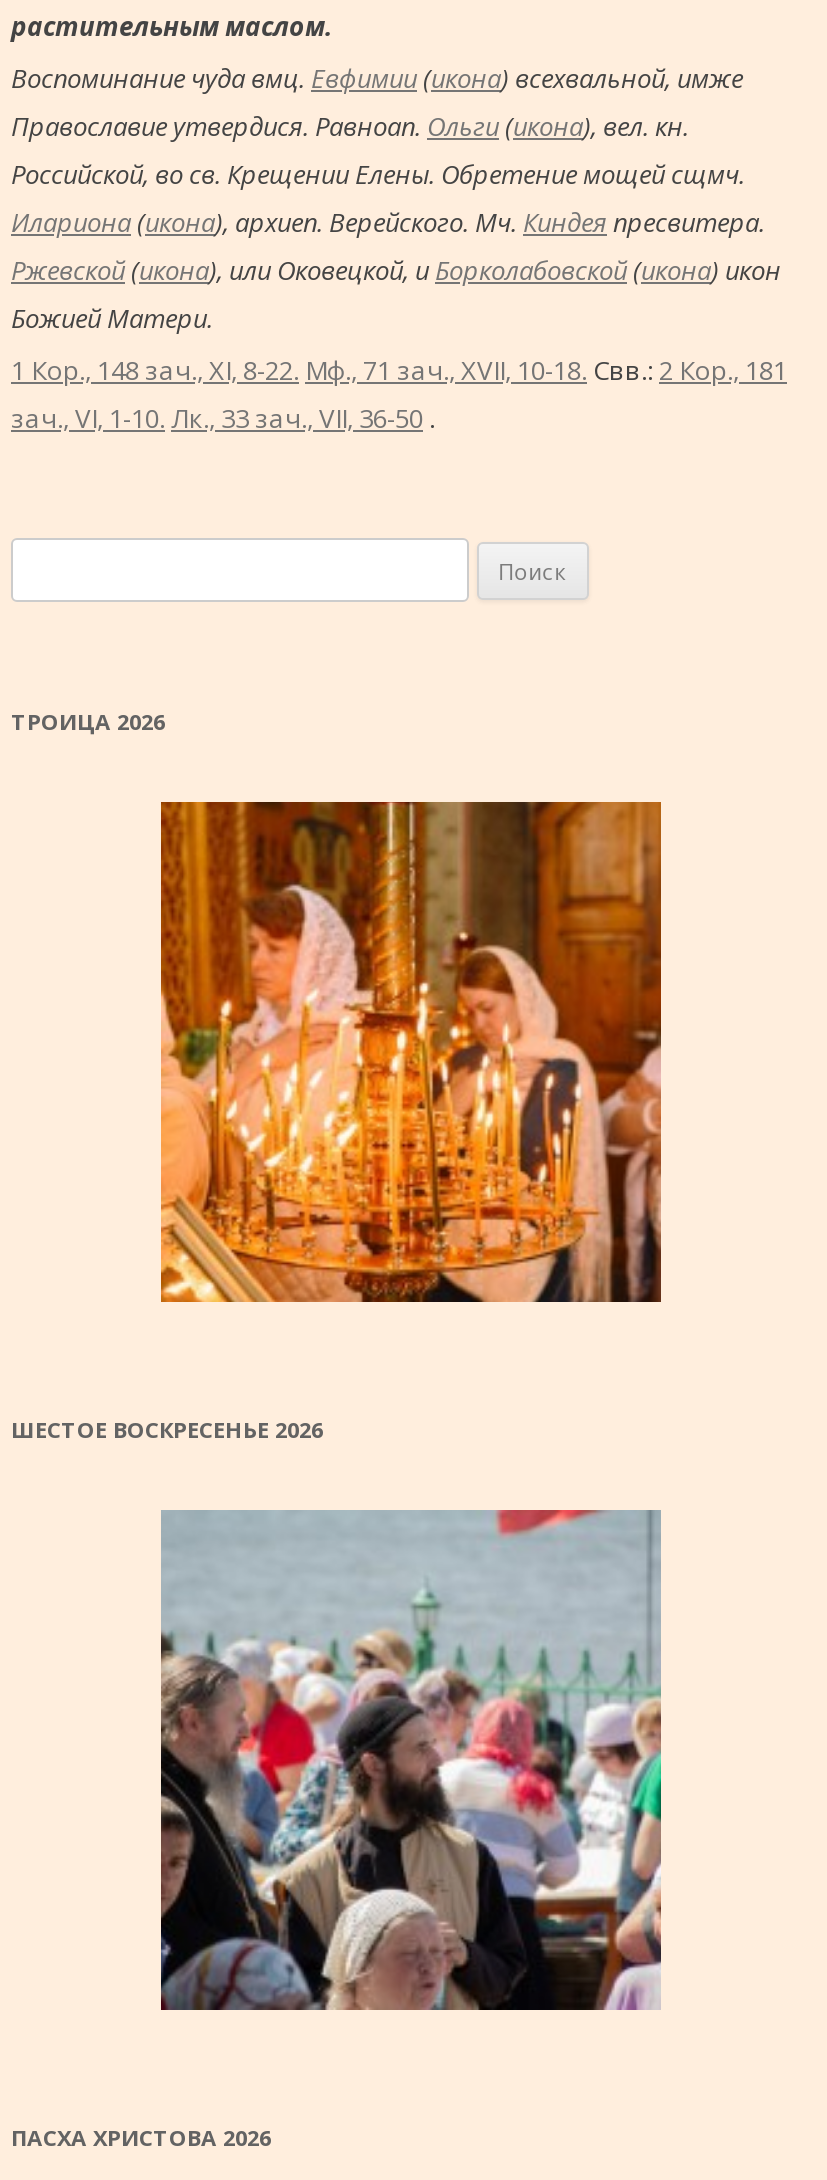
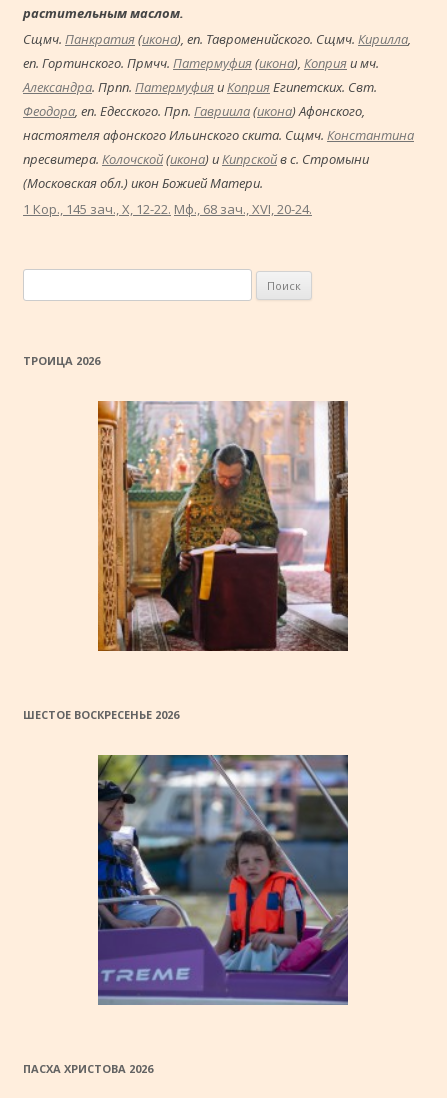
[11,59,787,435] Воспоминание чуда вмц. Евфимии (икона) всехвальной, имже | Православие утвердися. Равноап. Ольги (икона), вел. кн. | Российской, во св. Крещении Елены. Обретение мощей сщмч. | Илариона (икона), архиеп. Верейского. Мч. Киндея пресвитера. | Ржевской (икона), или Оковецкой, и Борколабовской (икона) икон | Божией Матери. | 1 Кор., 148 зач., XI, 8-22. Мф., 71 зач., XVII, 10-18. Свв.: 2 Кор., 181 | зач., VI, 1-10. Лк., 33 зач., VII, 36-50 . -> [23,30,414,218] Сщмч. Панкратия (икона), еп. Тавроменийского. Сщмч. Кирилла, | еп. Гортинского. Прмчч. Патермуфия (икона), Коприя и мч. | Александра. Прпп. Патермуфия и Коприя Египетских. Свт. | Феодора, еп. Едесского. Прп. Гавриила(икона) Афонского, | настоятеля афонского Ильинского скита. Сщмч. Константина | пресвитера. Колочской(икона) и Кипрской в с. Стромыни | (Московская обл.) икон Божией Матери. | 1 Кор., 145 зач., X, 12-22. Мф., 68 зач., XVI, 20-24.
[161,800,663,1304] [image] -> [98,400,349,652] [image]
[159,1508,663,2012] [image] -> [97,754,349,1006] [image]

